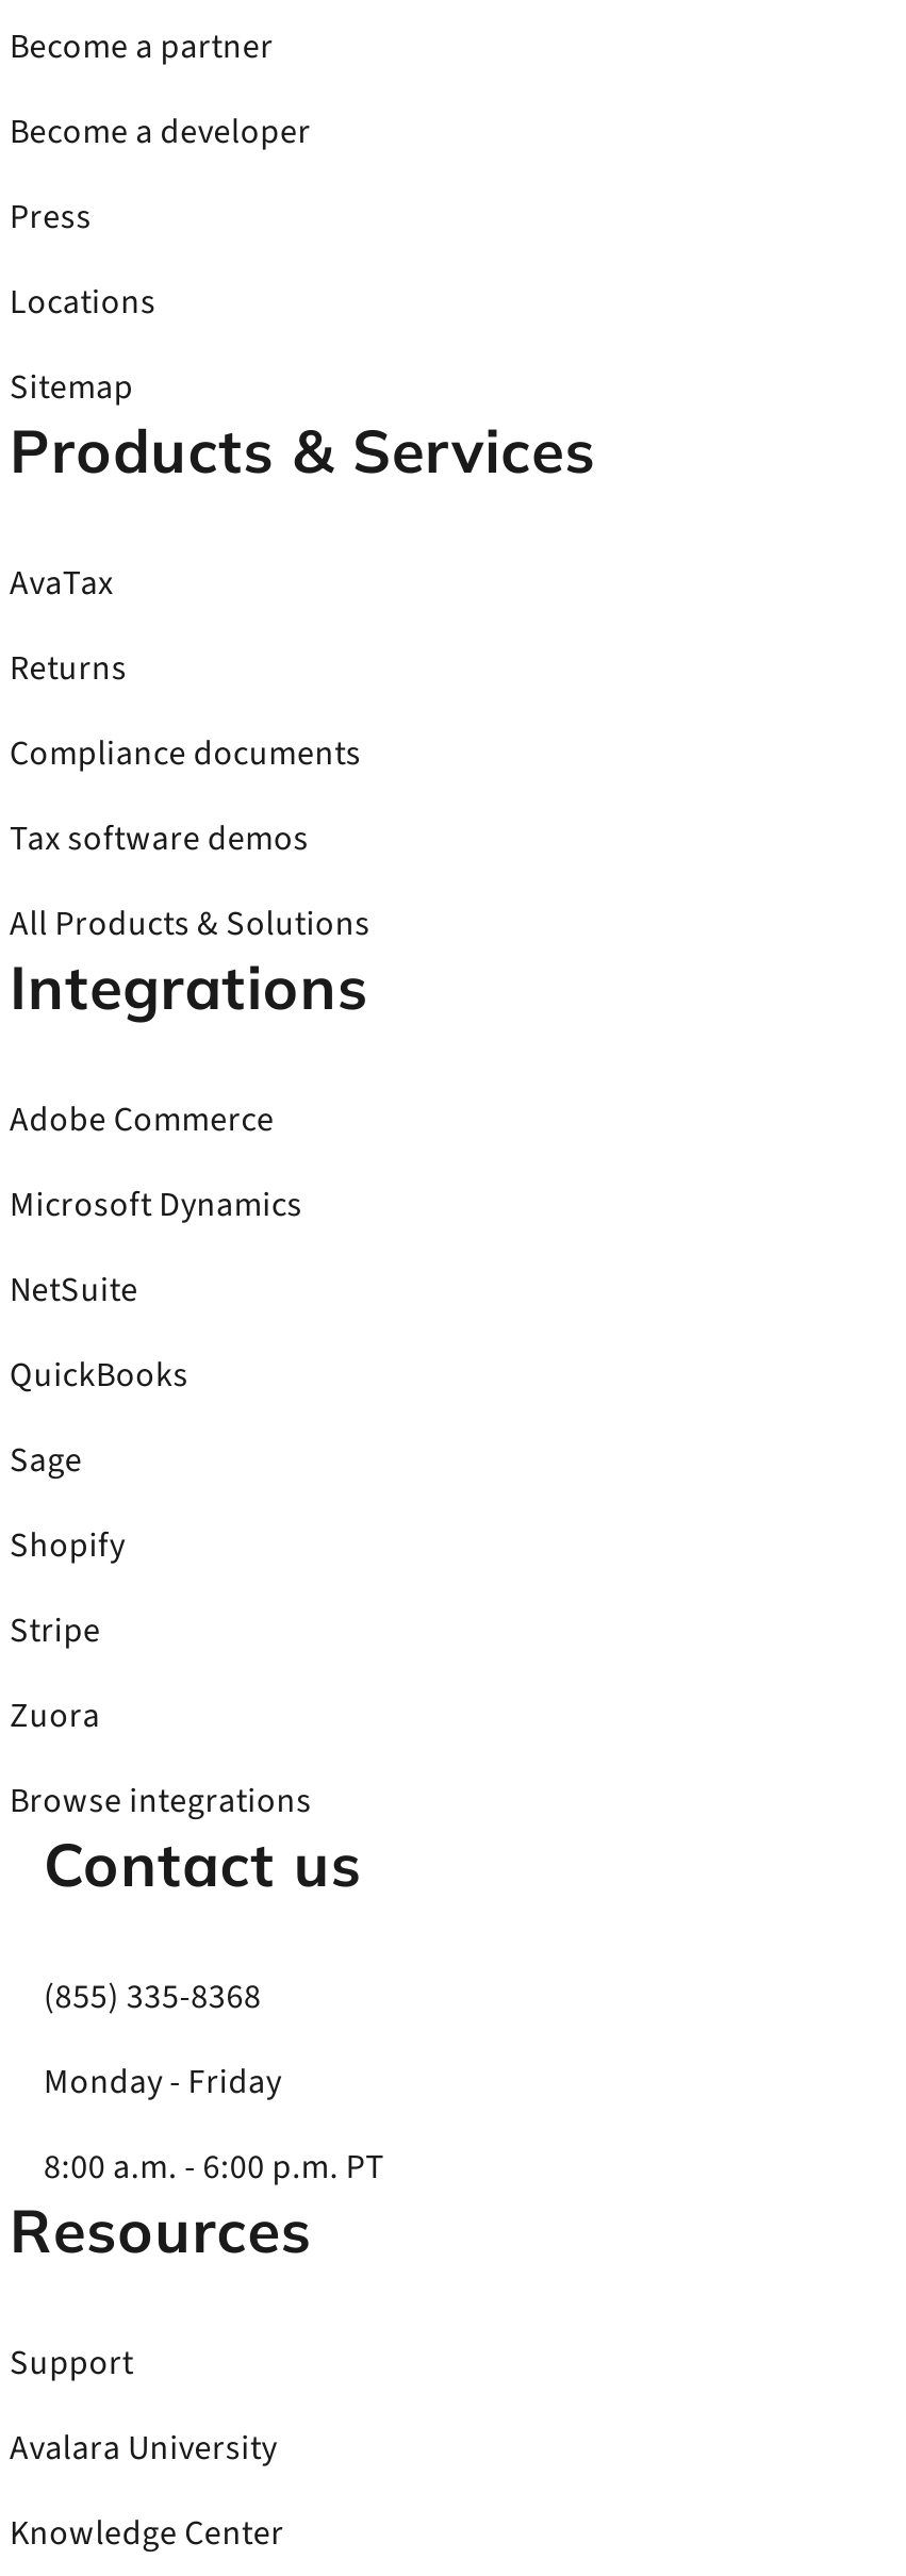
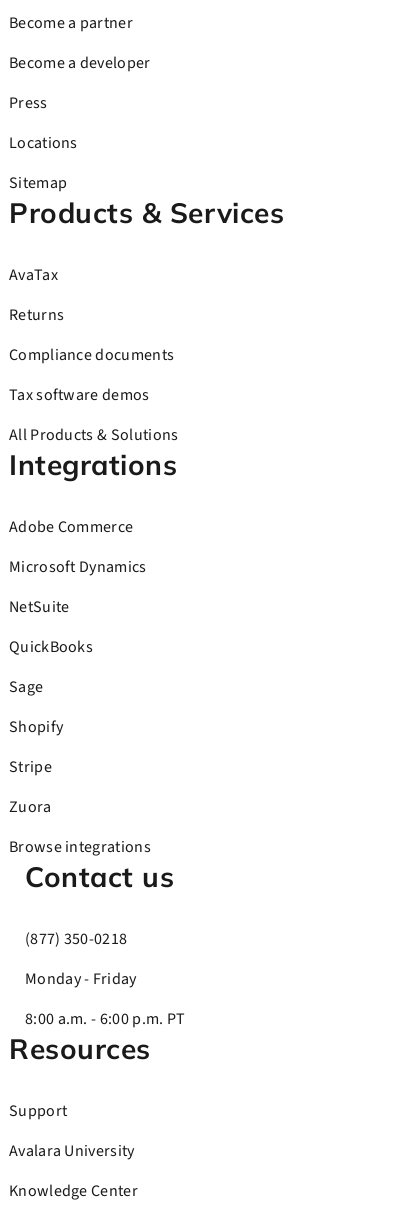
[44,1974,261,2020] (855) 335-8368 -> [25,928,127,950] (877) 350-0218

